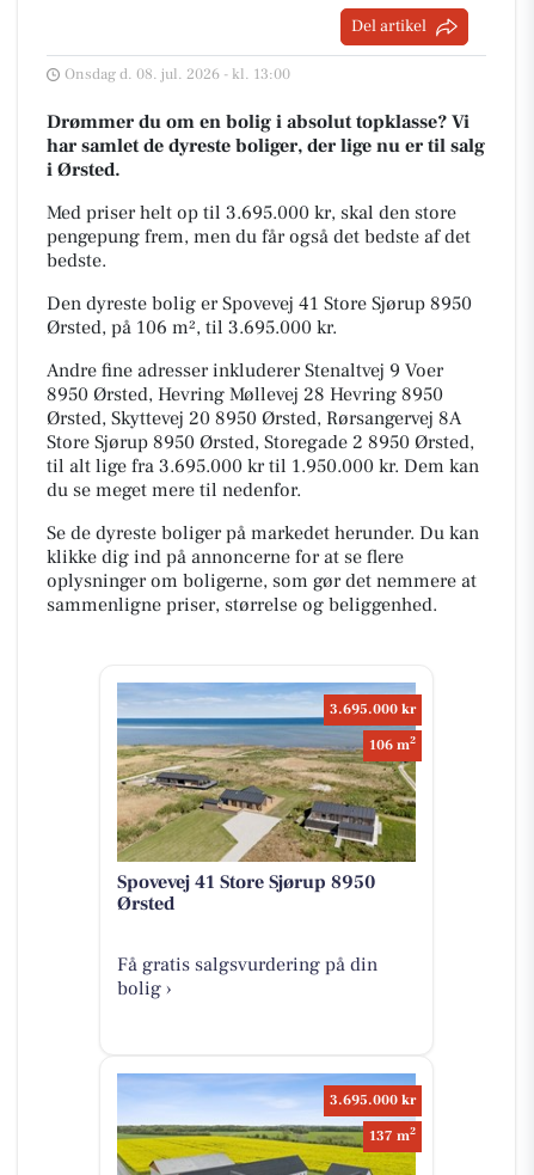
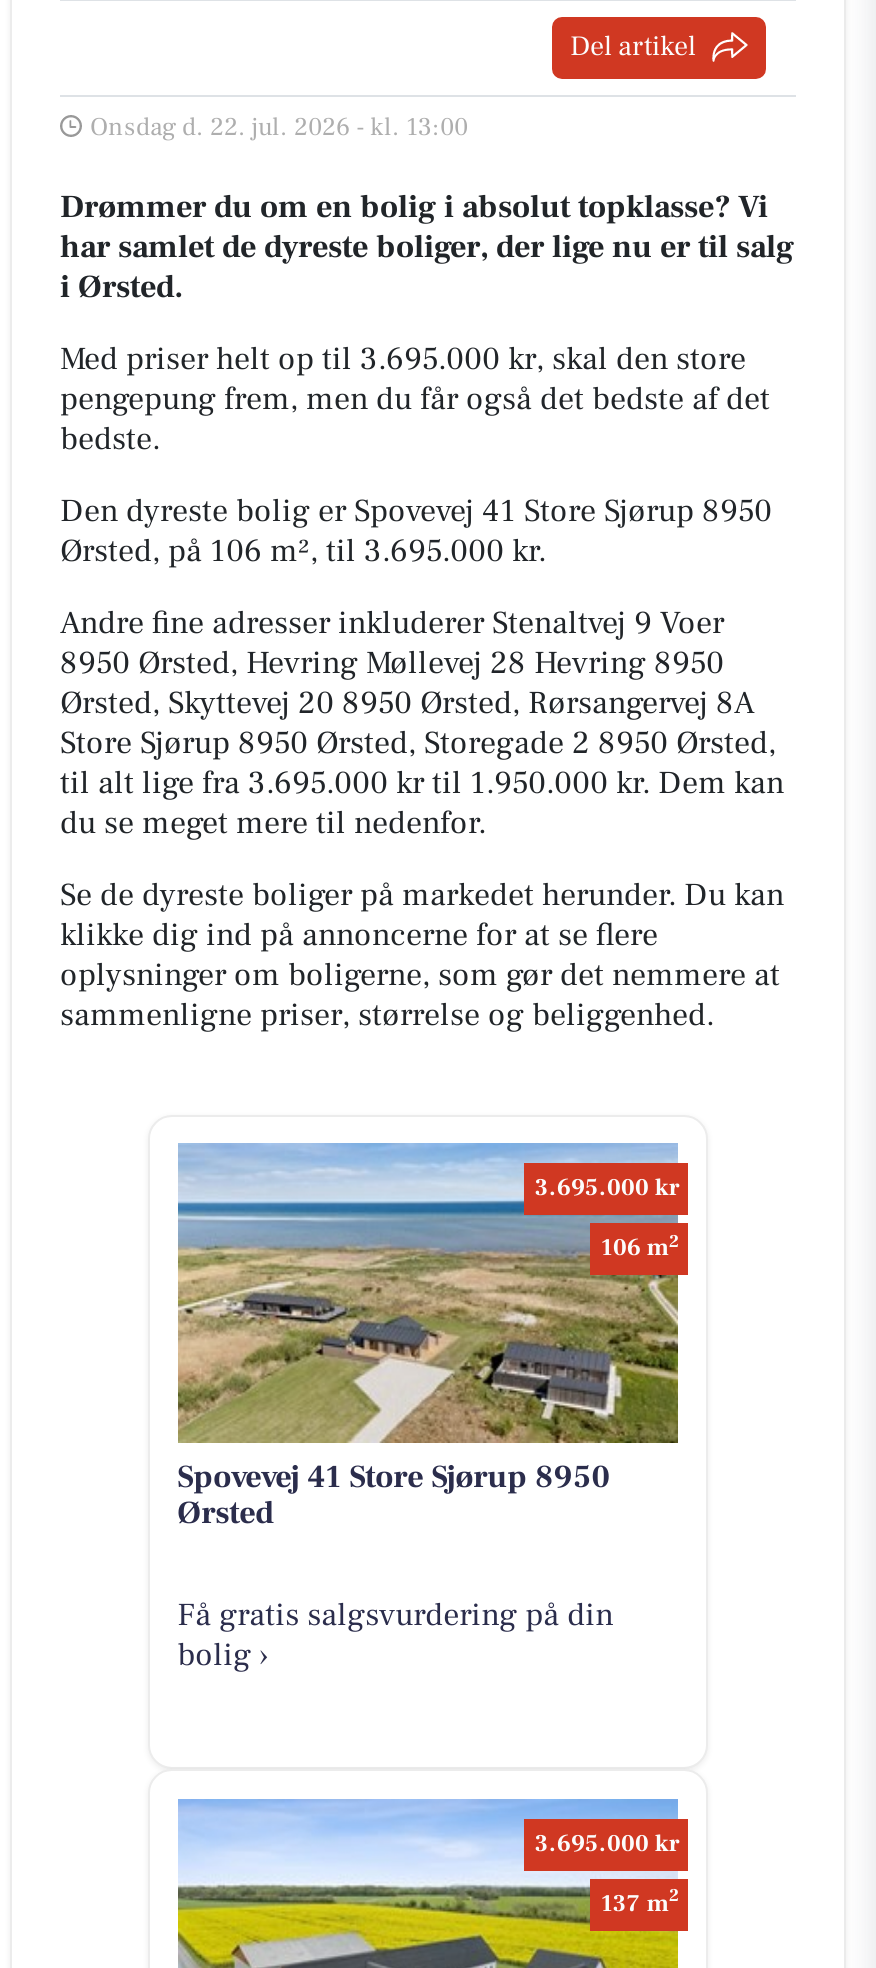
[65,65,290,84] Onsdag d. 08. jul. 2026 - kl. 13:00 -> [90,110,468,142] Onsdag d. 22. jul. 2026 - kl. 13:00

